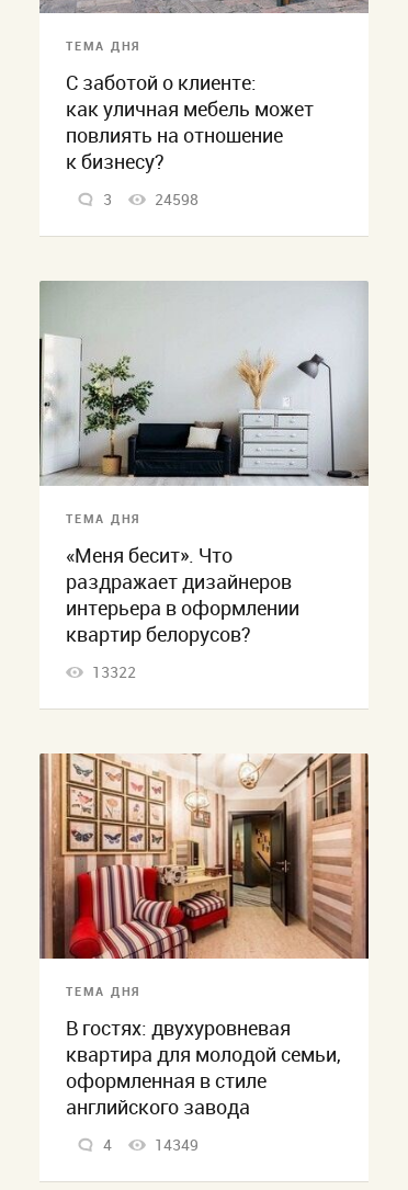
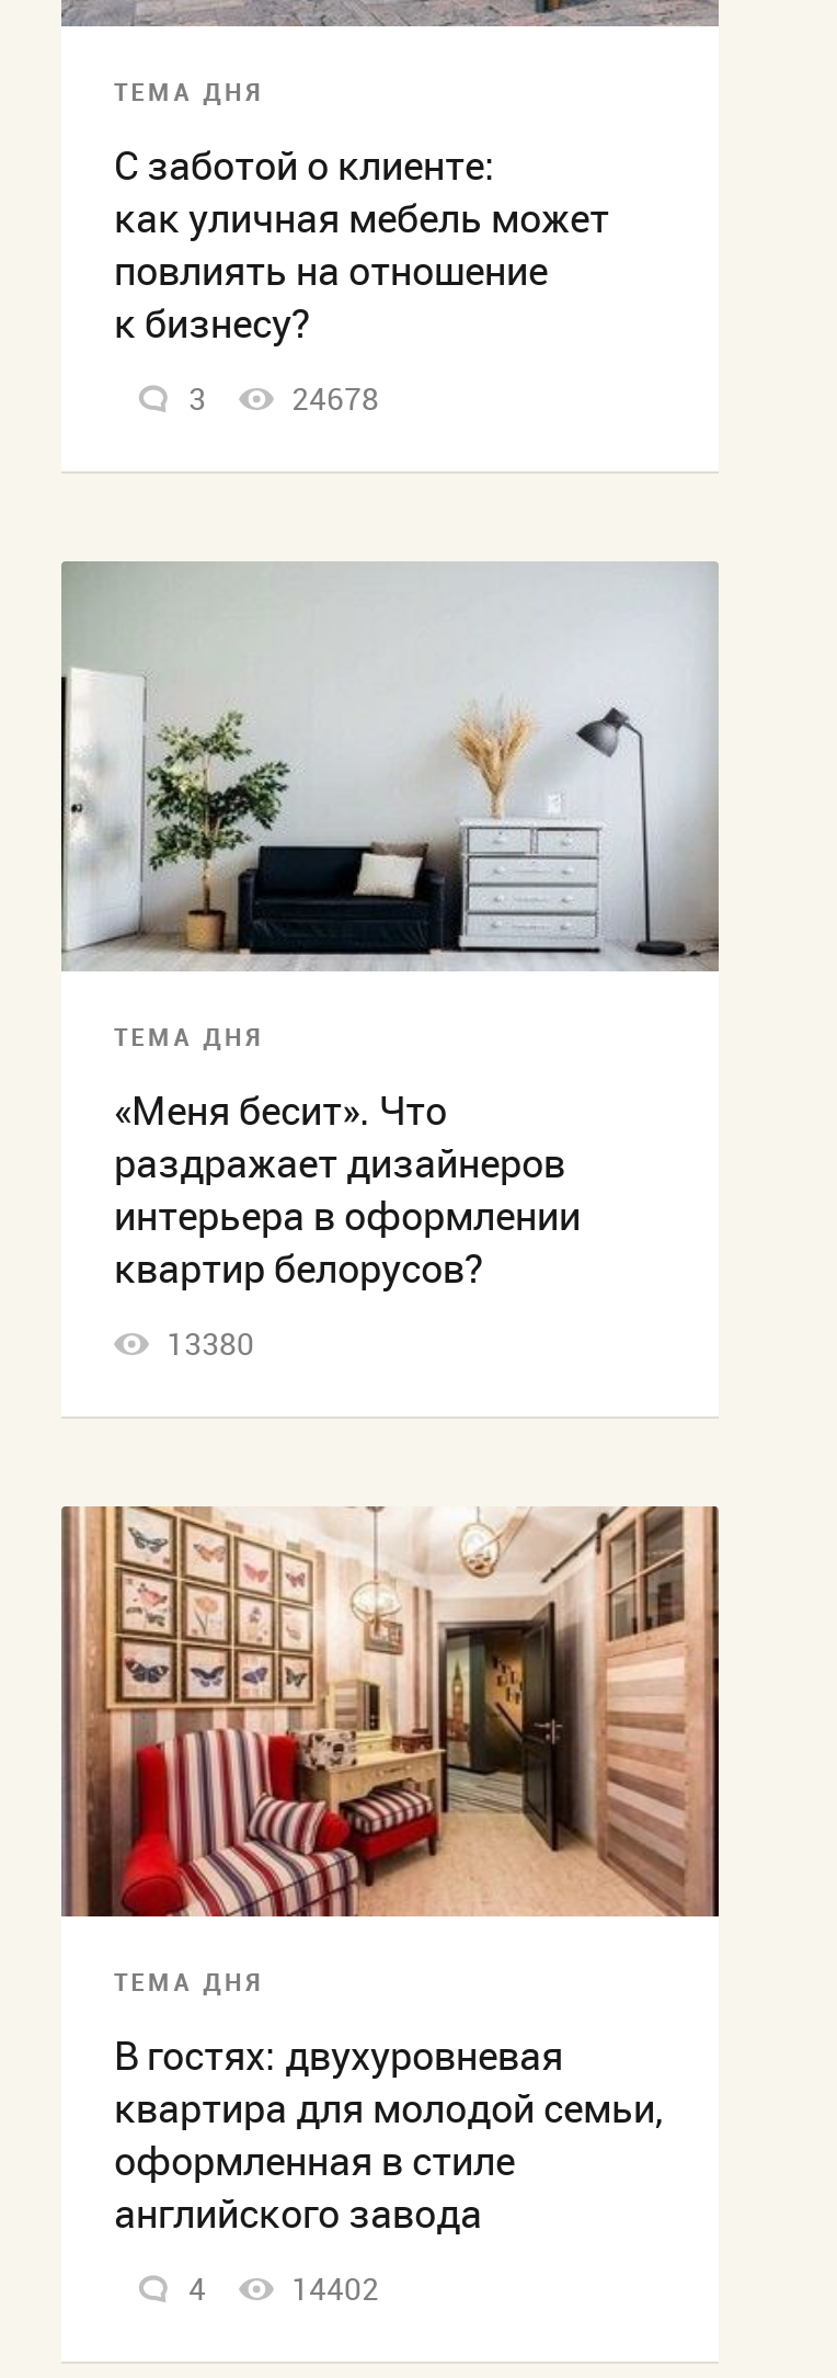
[155,191,199,208] 24598 -> [291,382,379,417] 24678
[92,664,136,681] 13322 -> [167,1327,254,1362] 13380
[155,1136,199,1154] 14349 -> [291,2272,379,2307] 14402

